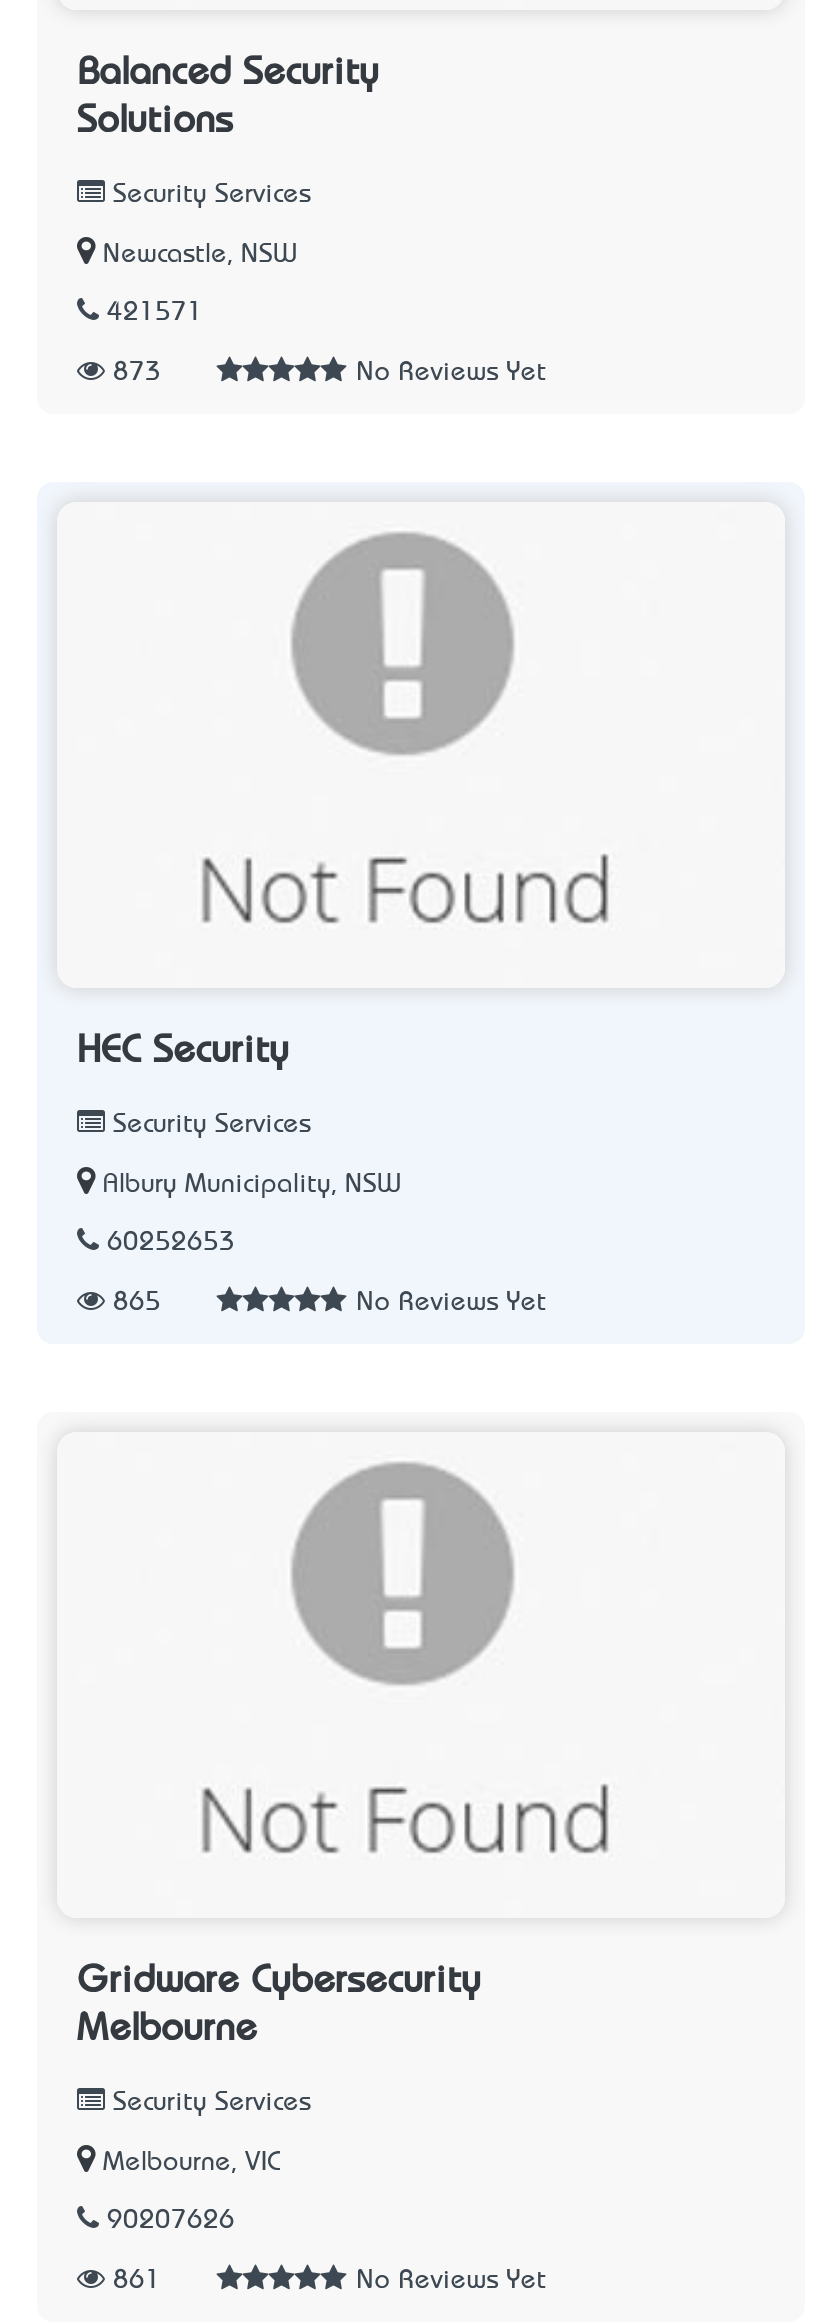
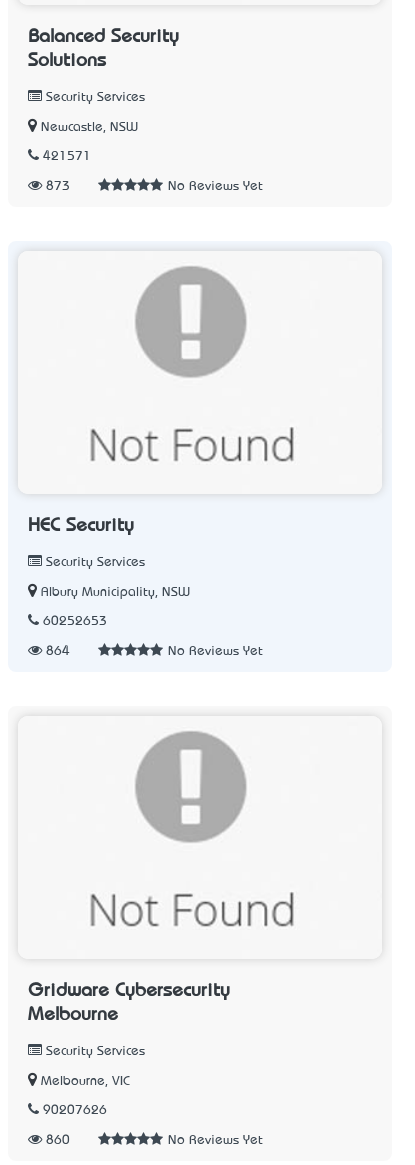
[105,1290,161,1316] 865 -> [42,645,70,658] 864
[105,2268,161,2294] 861 -> [42,1134,70,1147] 860

